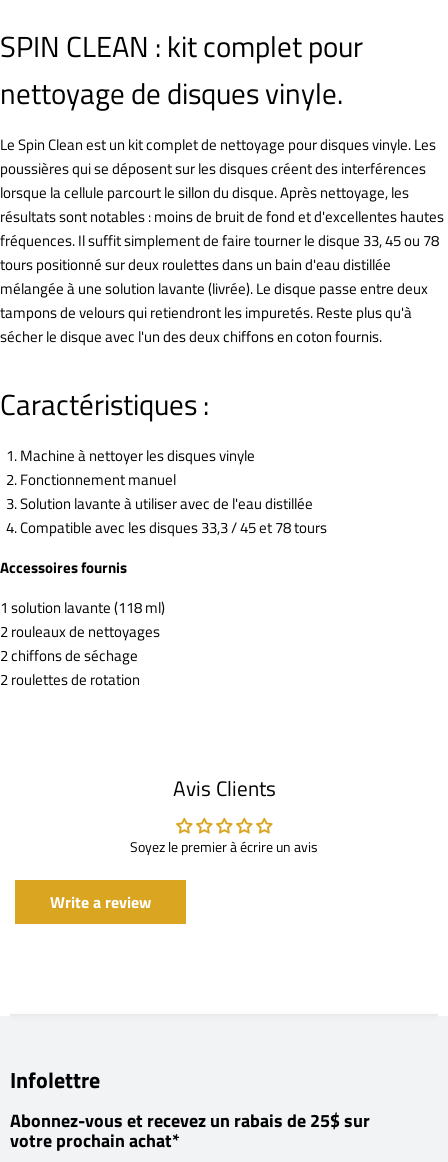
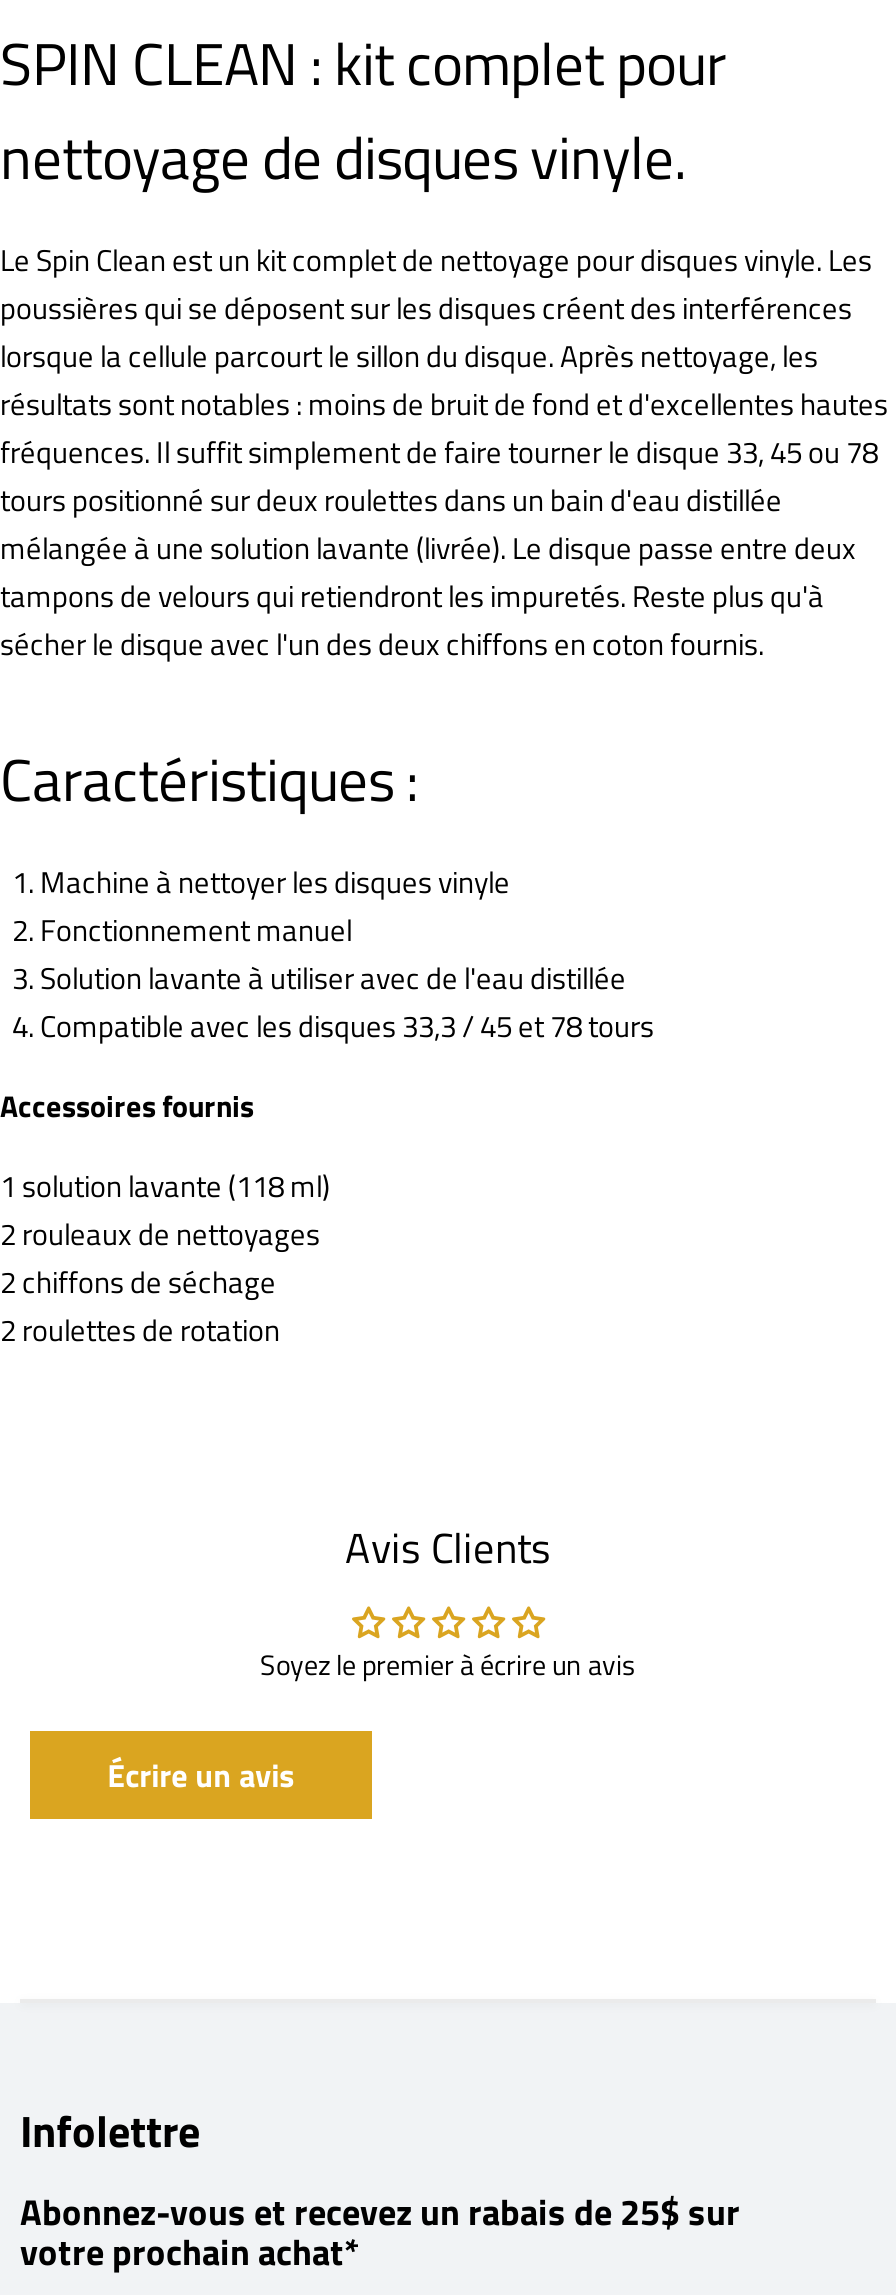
[50,890,151,914] Write a review -> [107,1751,295,1799] Écrire un avis

